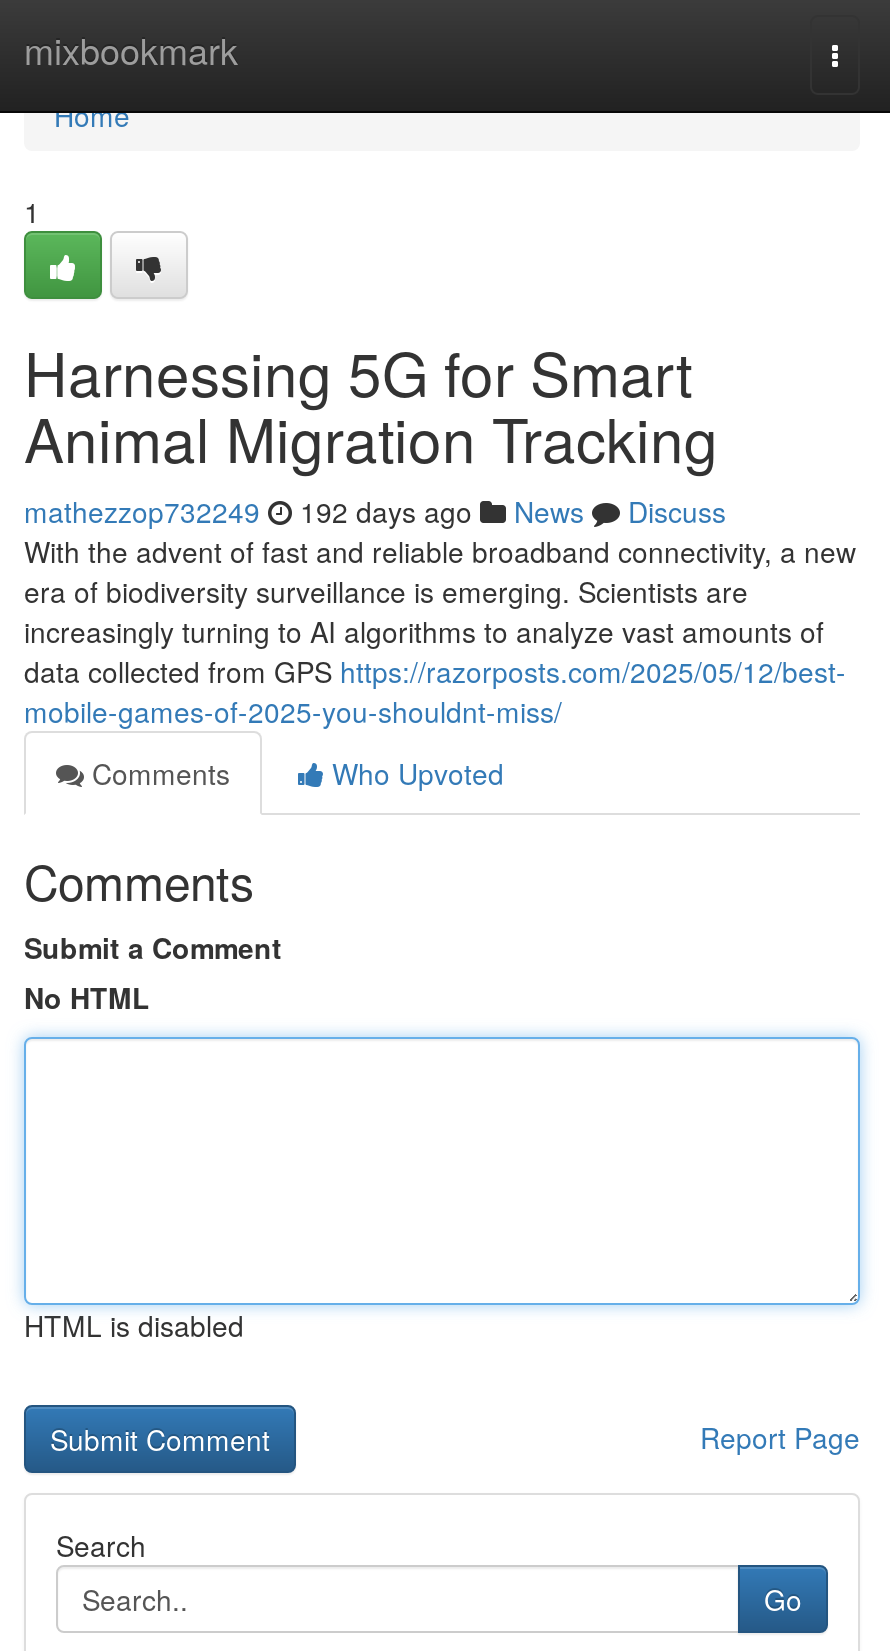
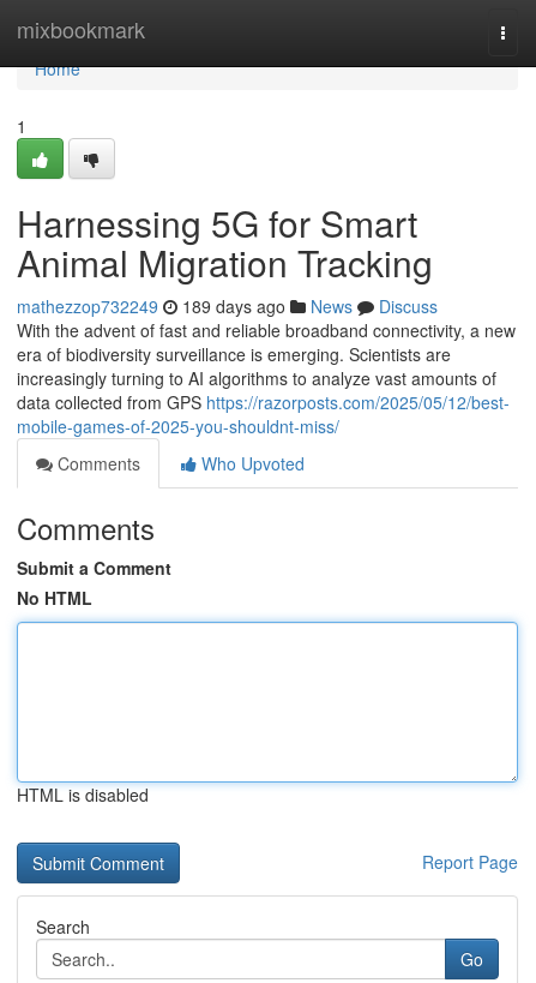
[24,491,726,531] mathezzop732249 192 days ago News Discuss -> [17,294,438,318] mathezzop732249 189 days ago News Discuss

